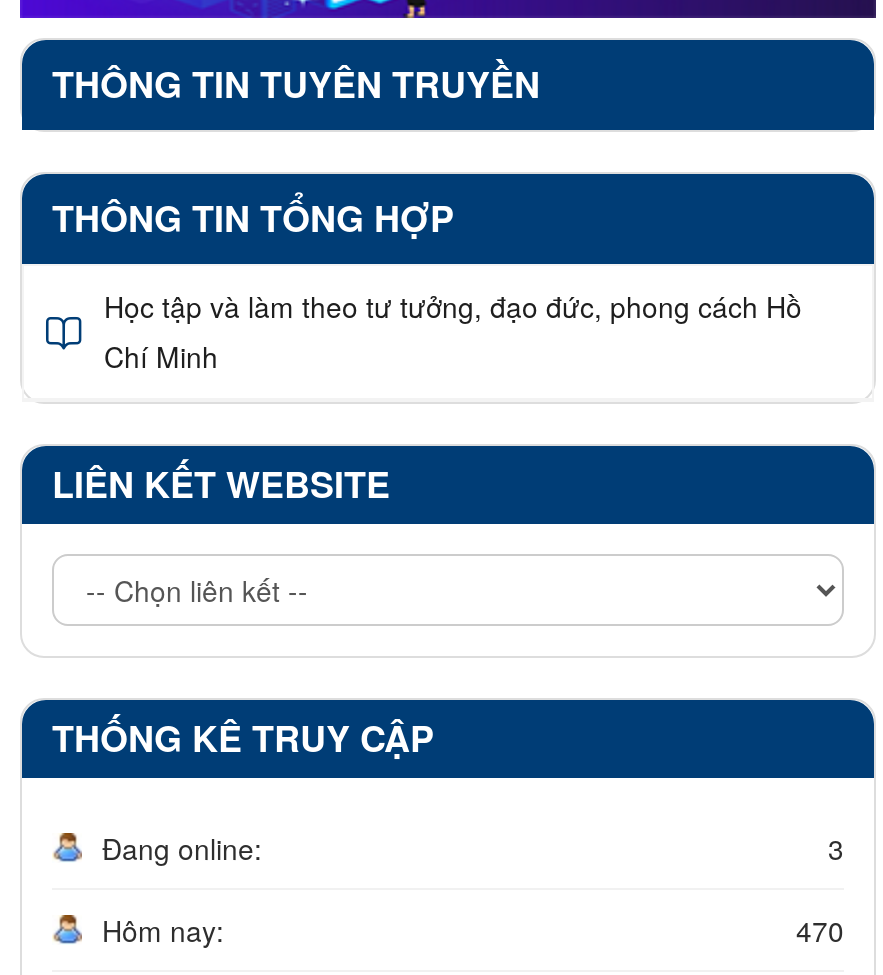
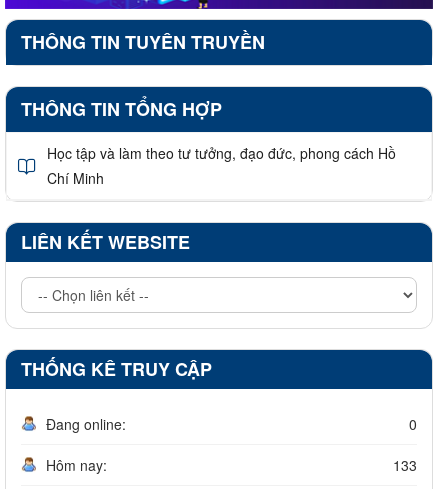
[828,828,844,868] 3 -> [409,414,417,434] 0
[796,910,844,950] 470 -> [393,455,417,475] 133

